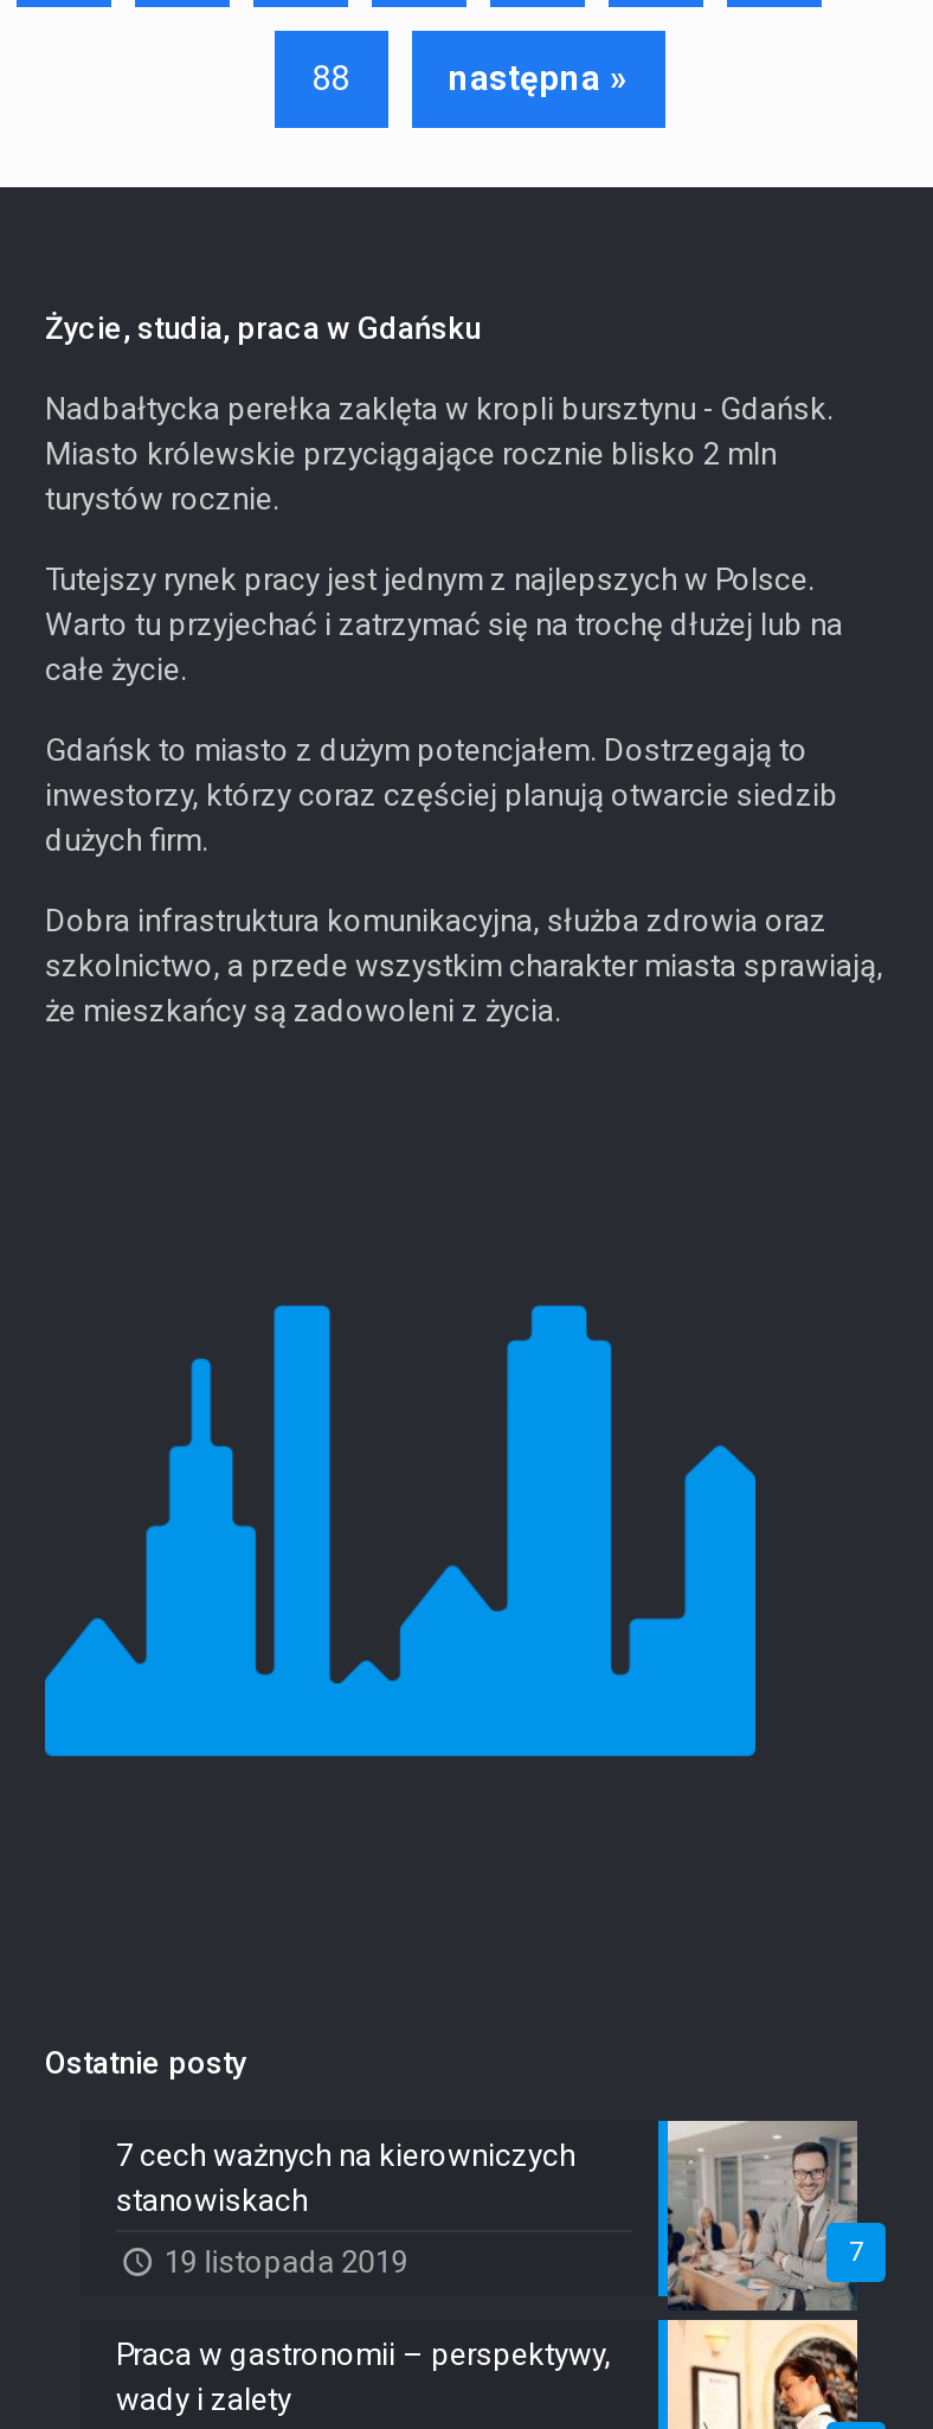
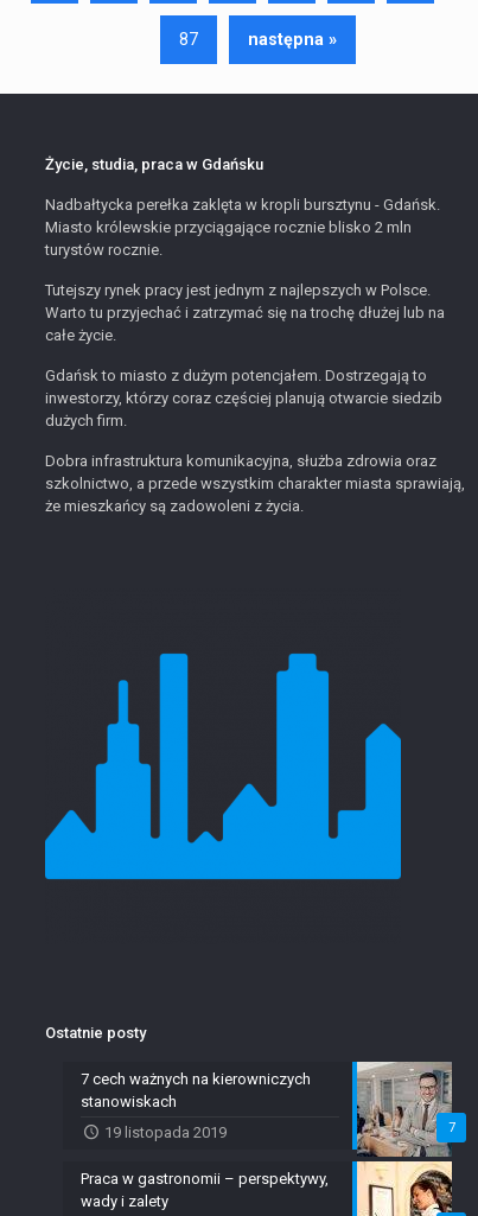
[311,59,349,97] 88 -> [179,30,197,49] 87

